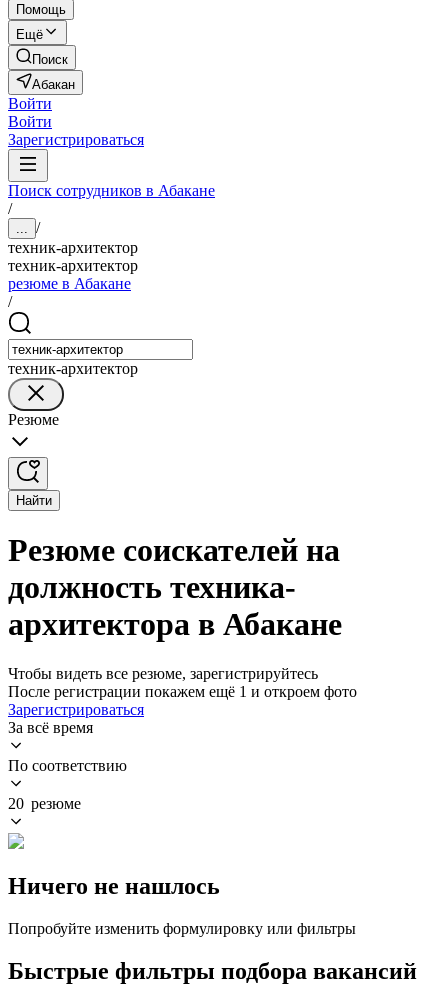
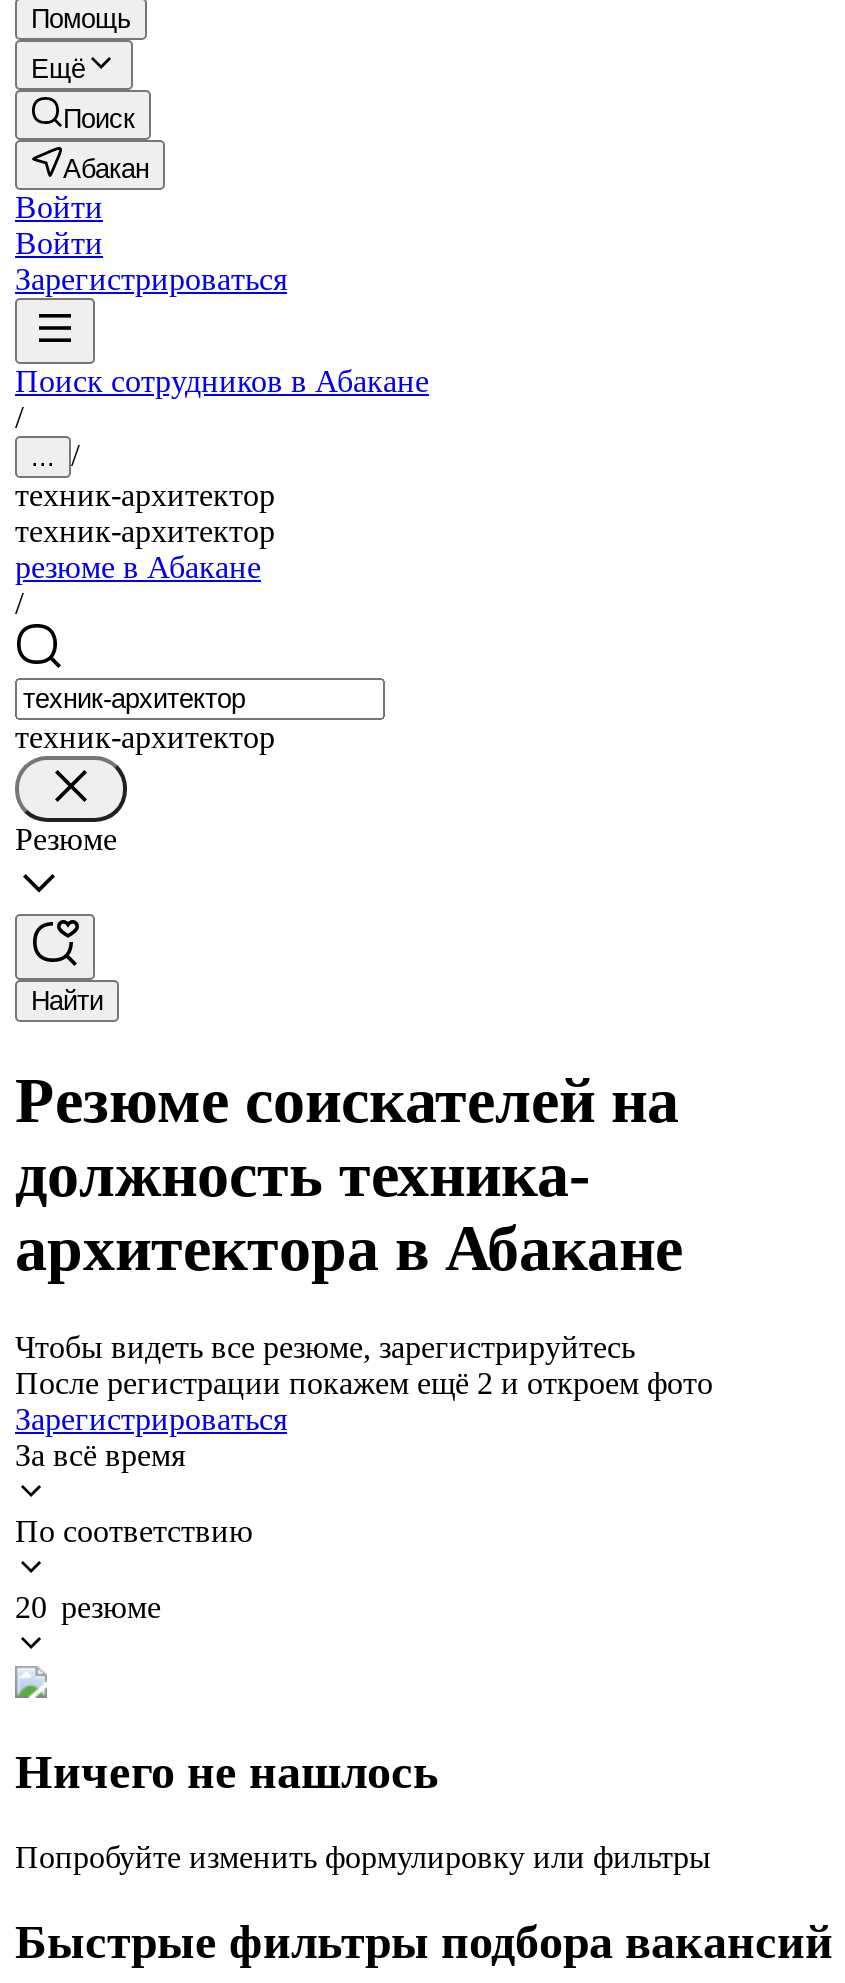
[8,683,357,700] После регистрации покажем ещё 1 и откроем фото -> [15,1366,713,1400] После регистрации покажем ещё 2 и откроем фото

